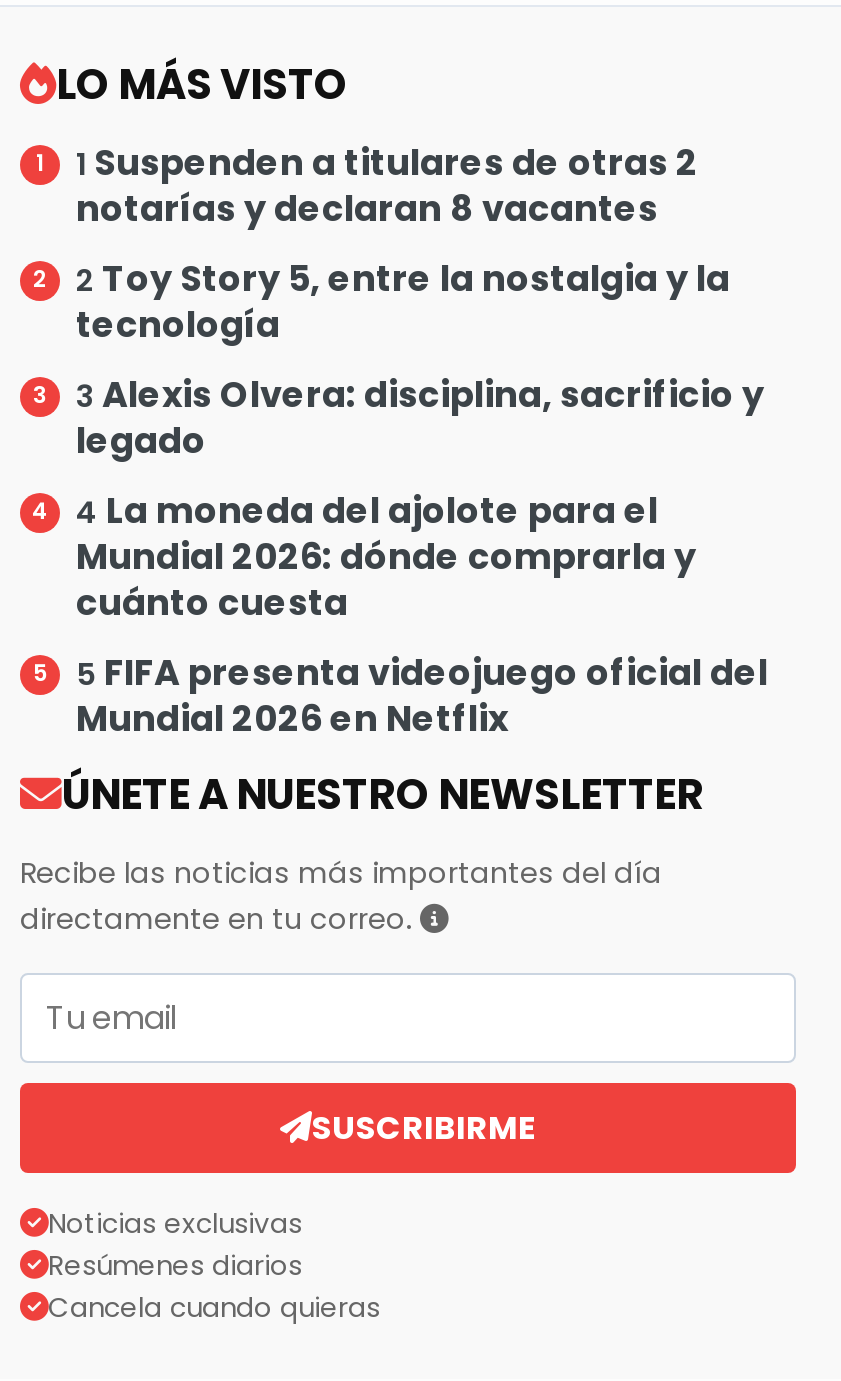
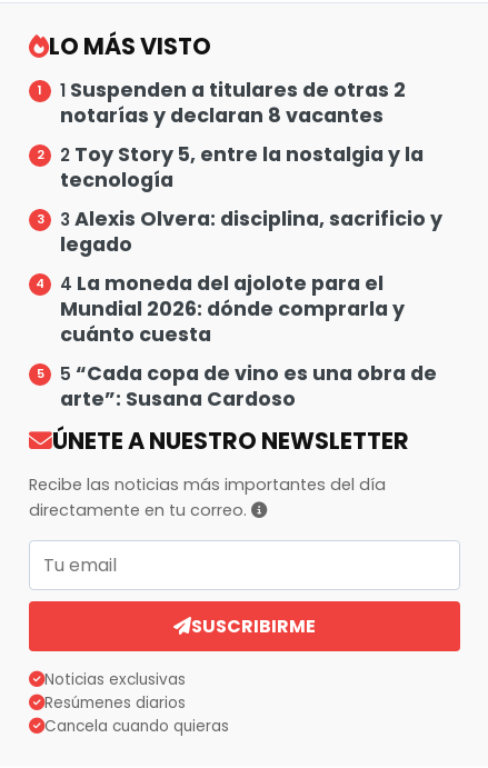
[76,649,768,743] 5 FIFA presenta videojuego oficial del | Mundial 2026 en Netflix -> [60,360,437,412] 5 “Cada copa de vino es una obra de | arte”: Susana Cardoso

